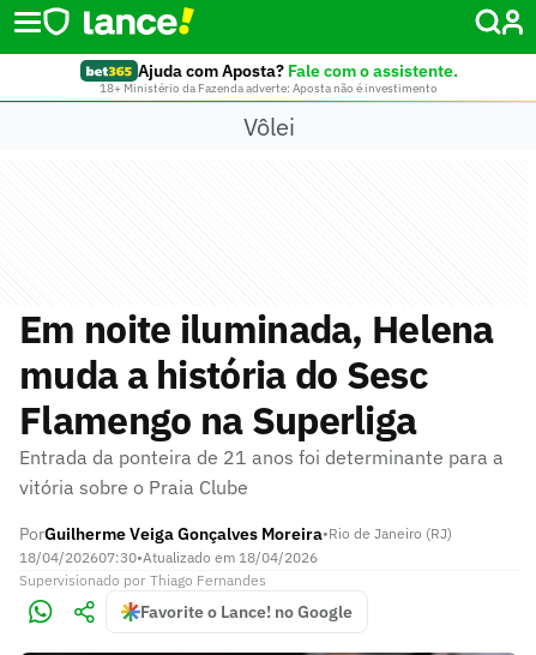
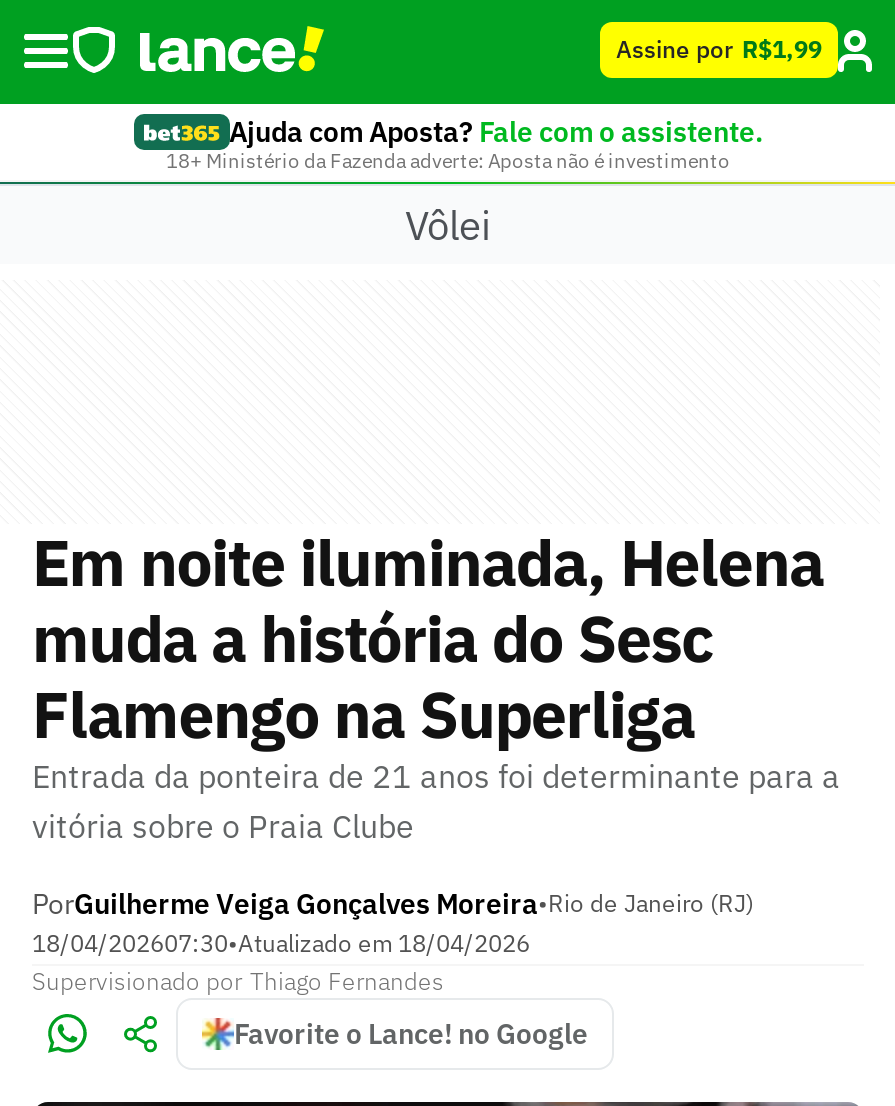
none -> [616,34,822,64] Assine por R$1,99

